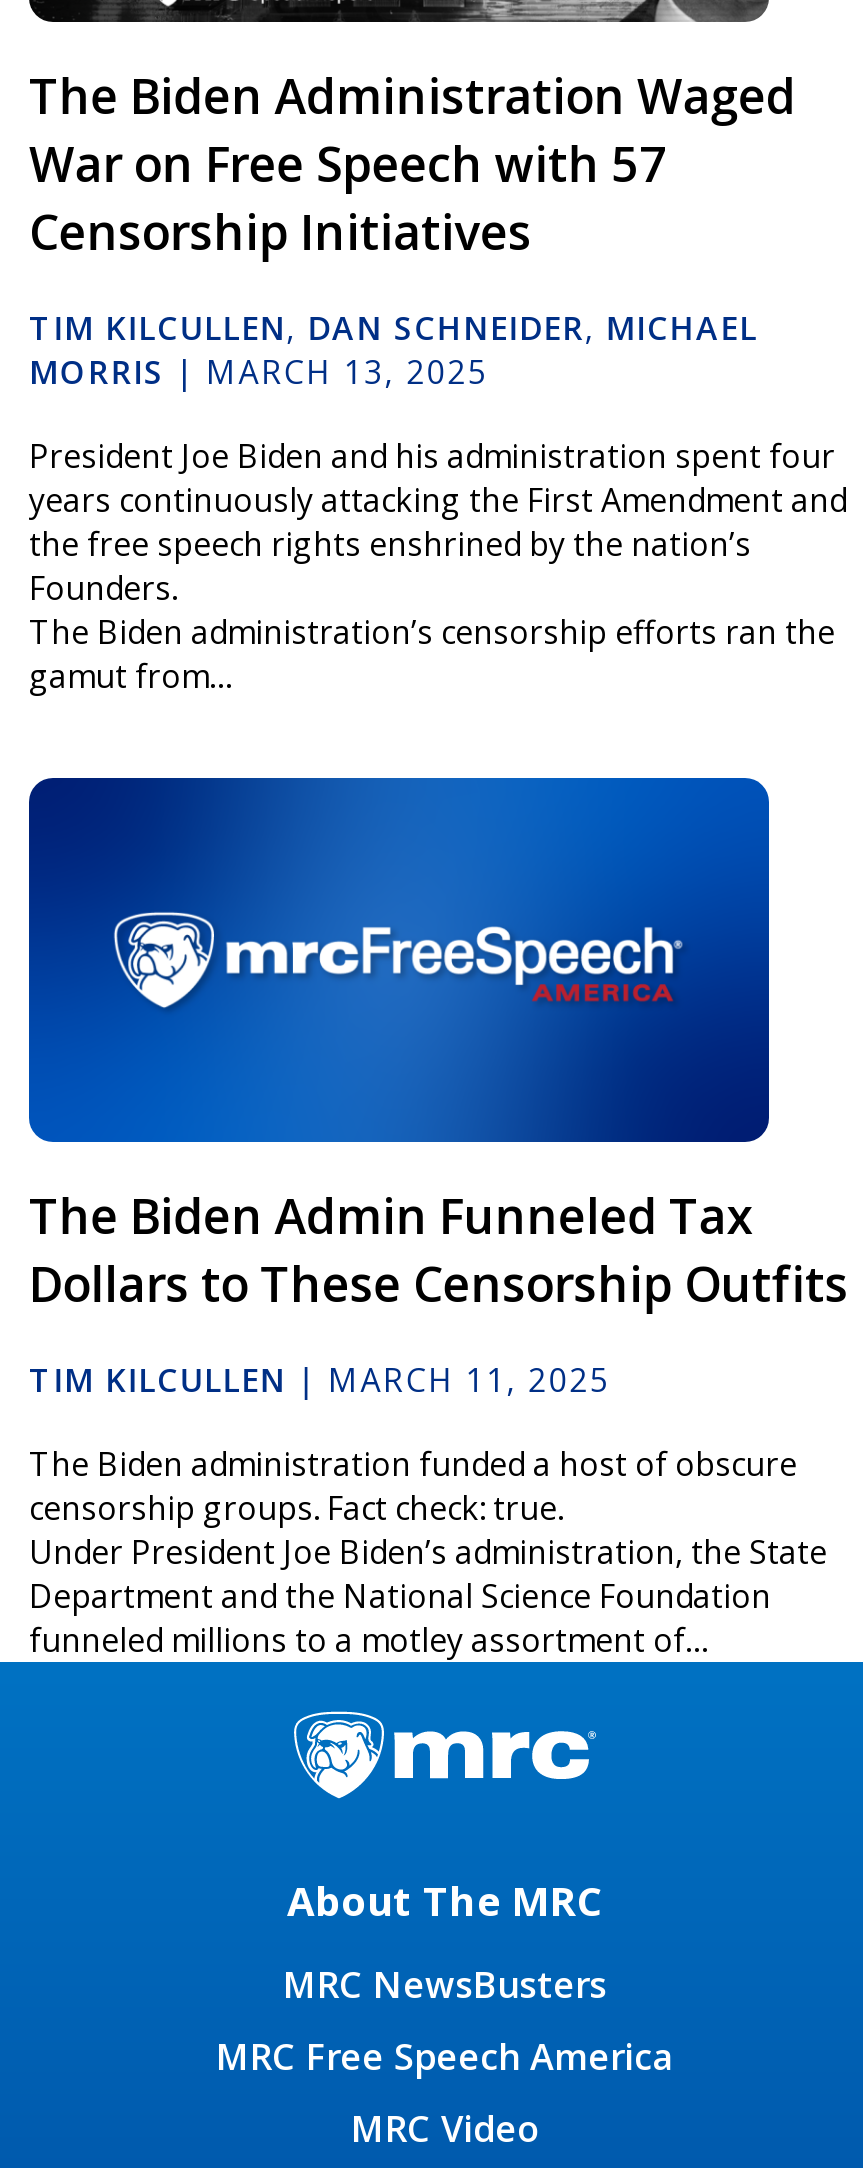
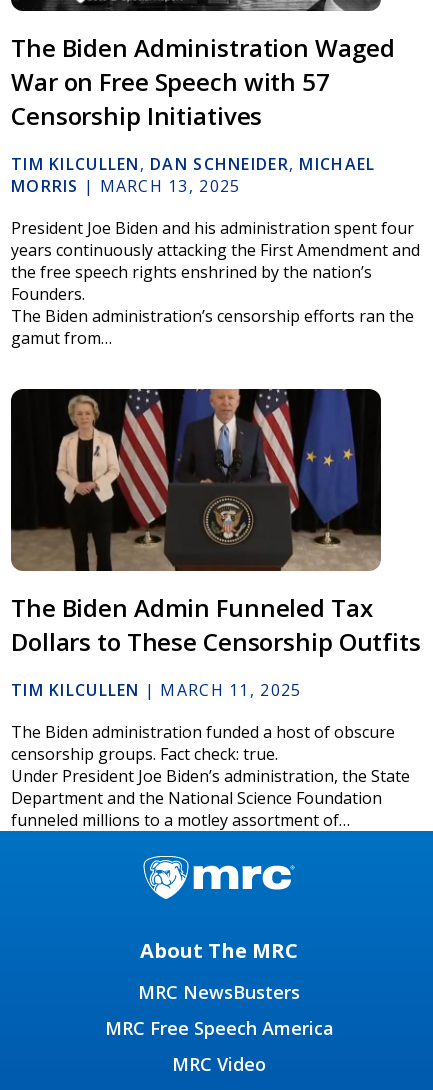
[27,776,771,1144] [image] -> [10,388,382,572] [image]

